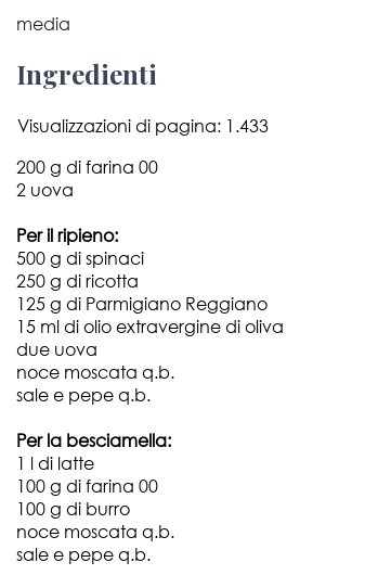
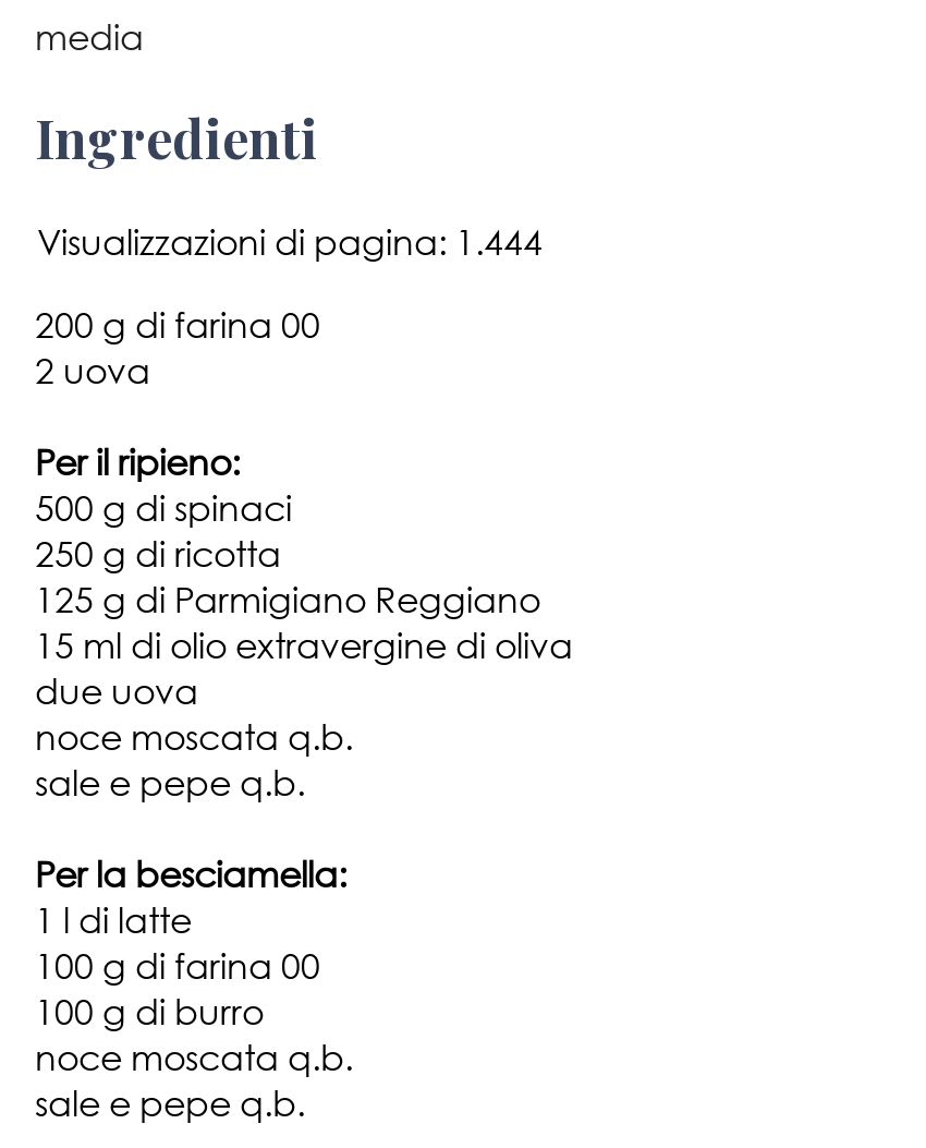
[17,114,269,137] Visualizzazioni di pagina: 1.433 -> [37,218,543,264] Visualizzazioni di pagina: 1.444

